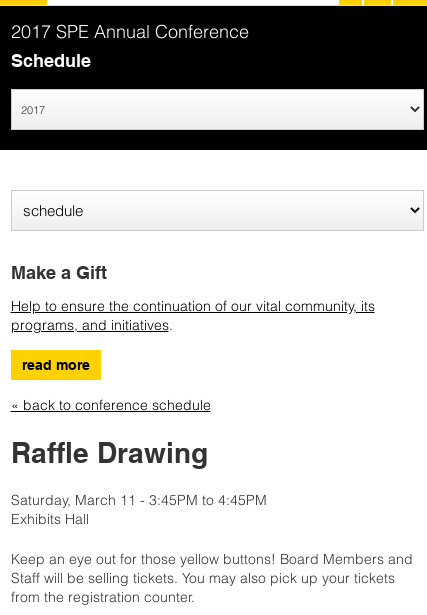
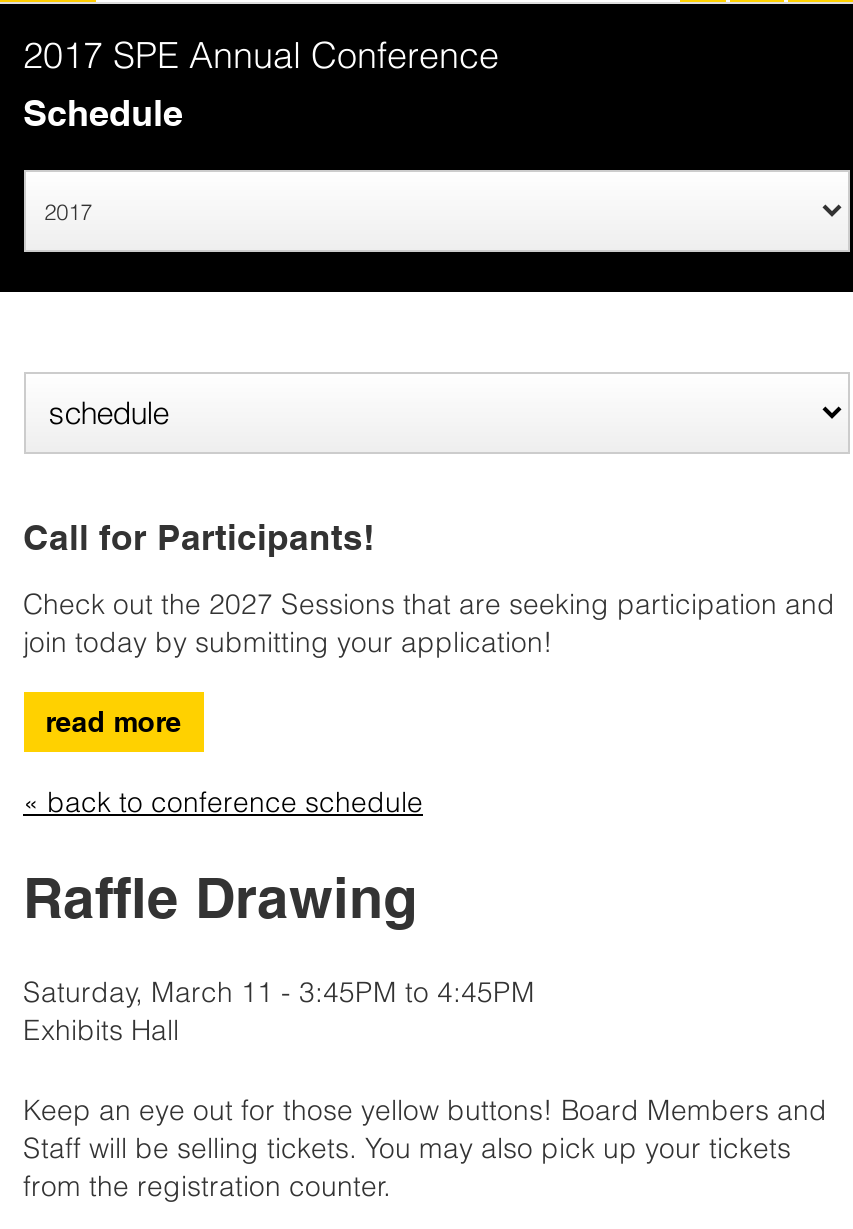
[10,262,106,283] Make a Gift -> [23,515,375,557] Call for Participants!
[10,297,374,334] Help to ensure the continuation of our vital community, its | programs, and initiatives. -> [23,585,835,659] Check out the 2027 Sessions that are seeking participation and | join today by submitting your application!

